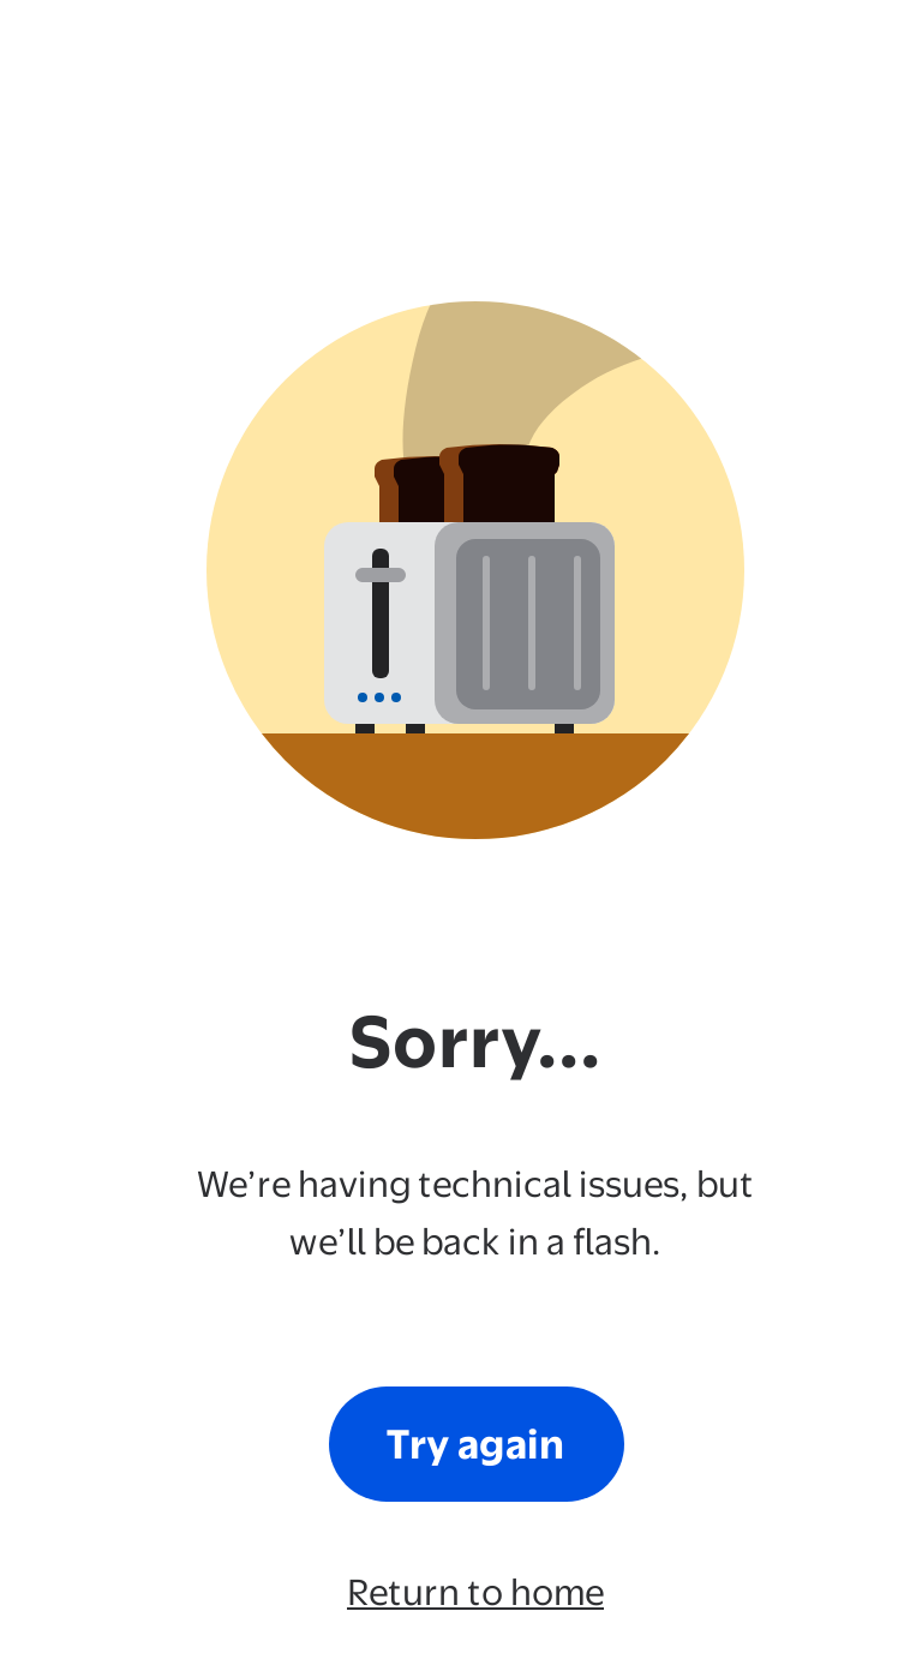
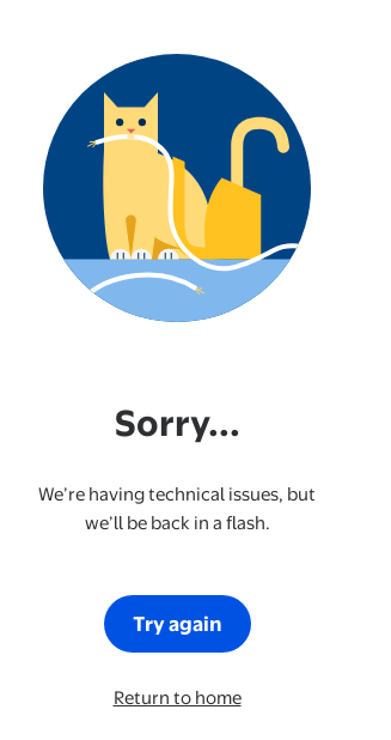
[206,301,744,842] [image] -> [42,53,312,323] [image]

